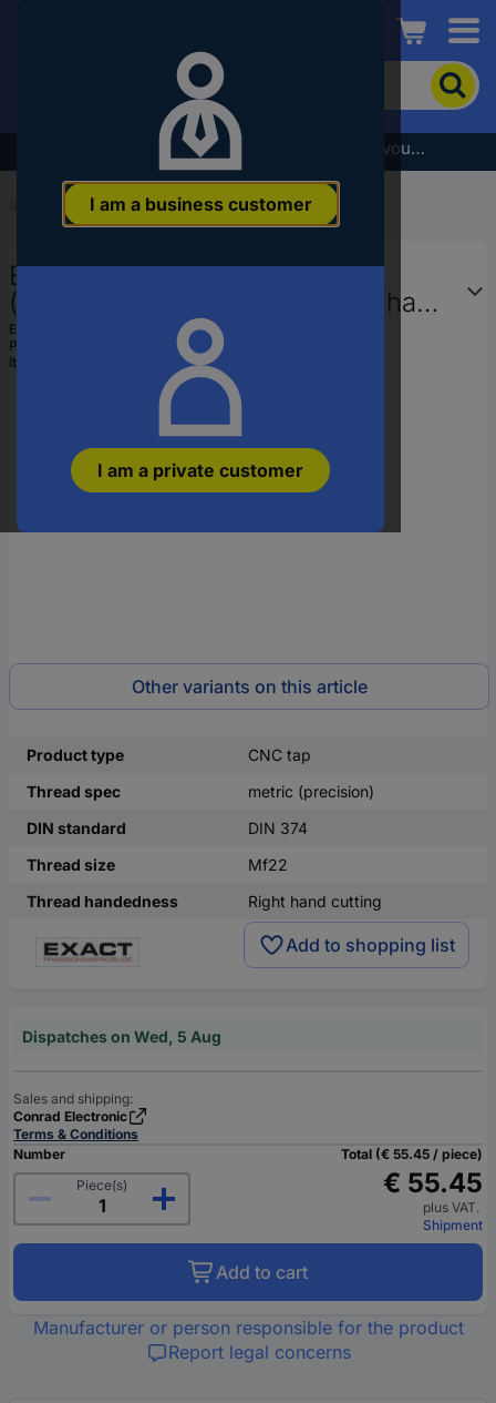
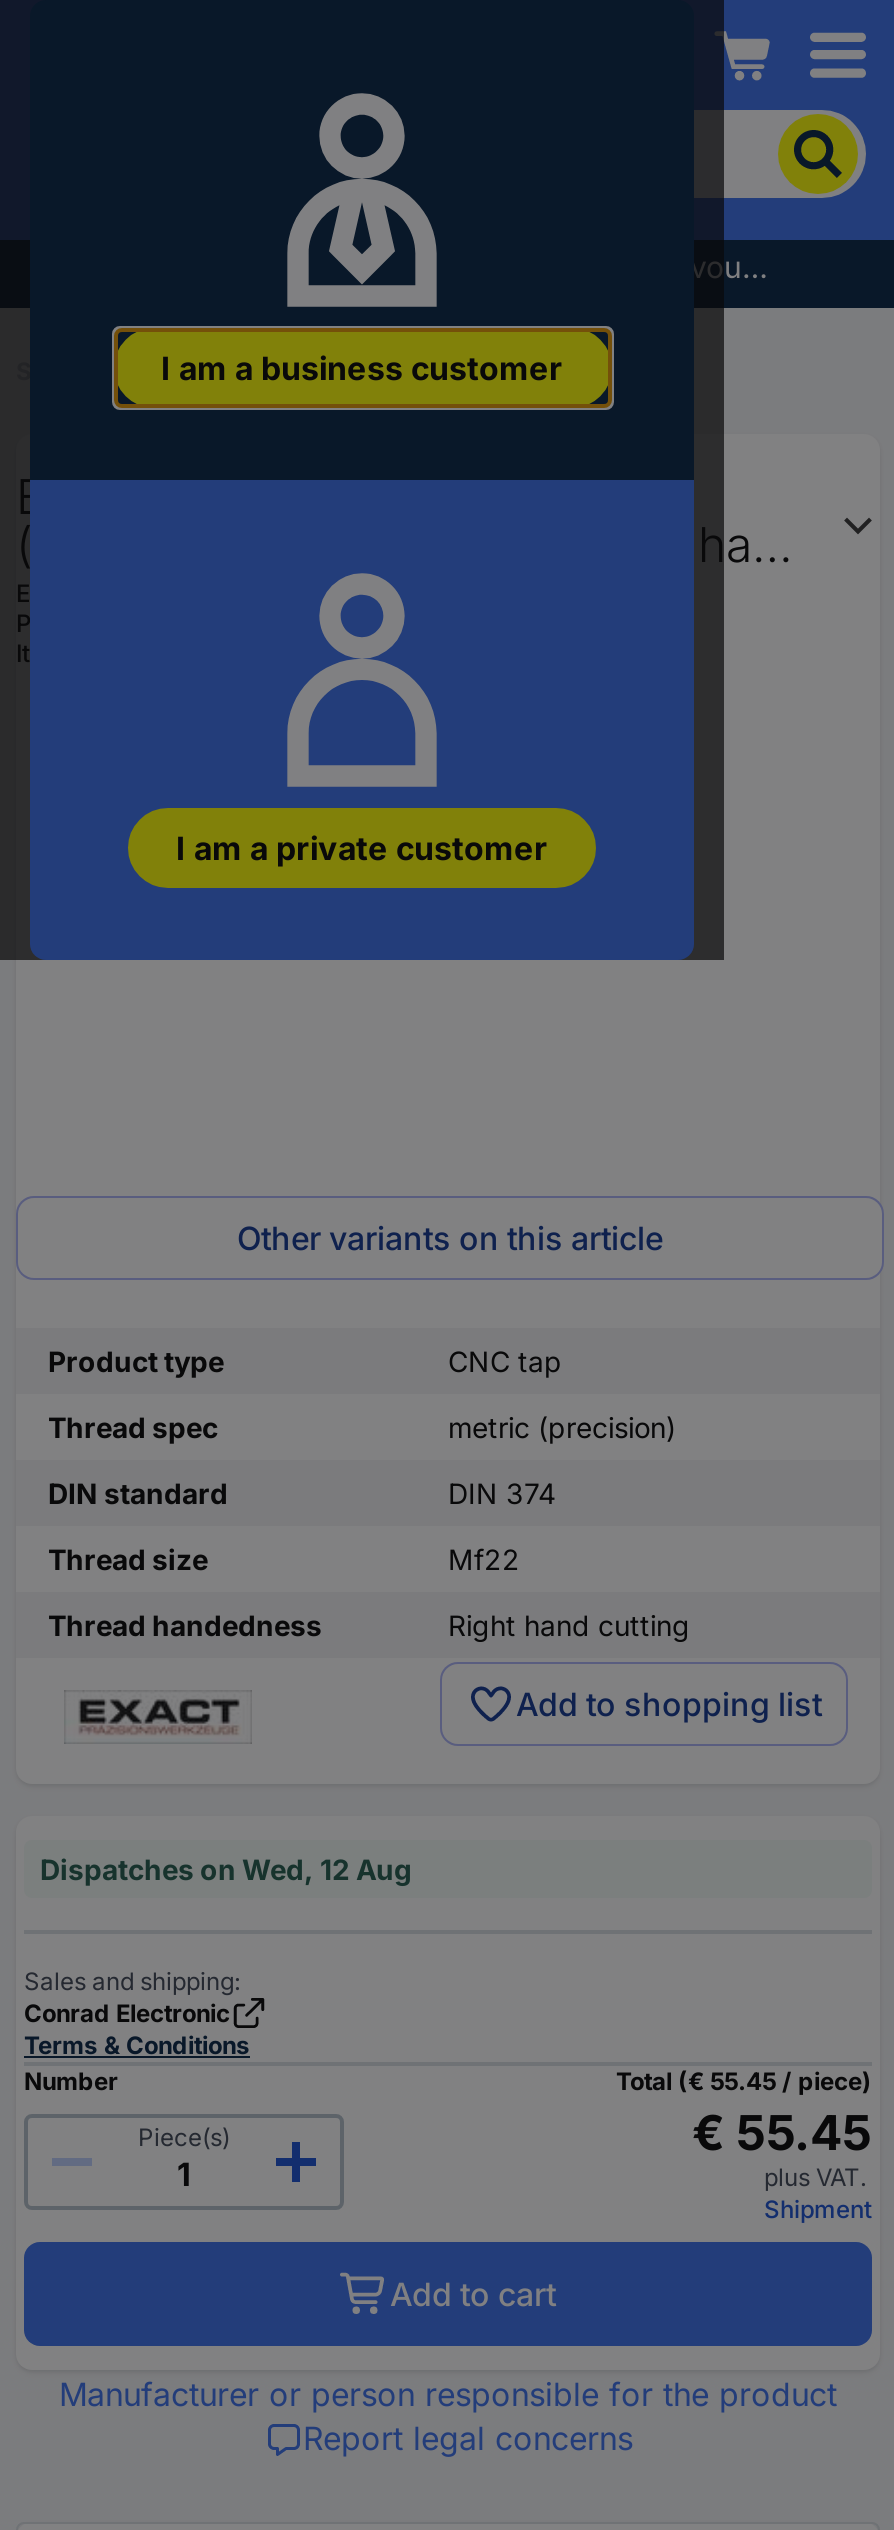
[22,1027,221,1046] Dispatches on Wed, 5 Aug -> [40,1851,412,1885] Dispatches on Wed, 12 Aug

